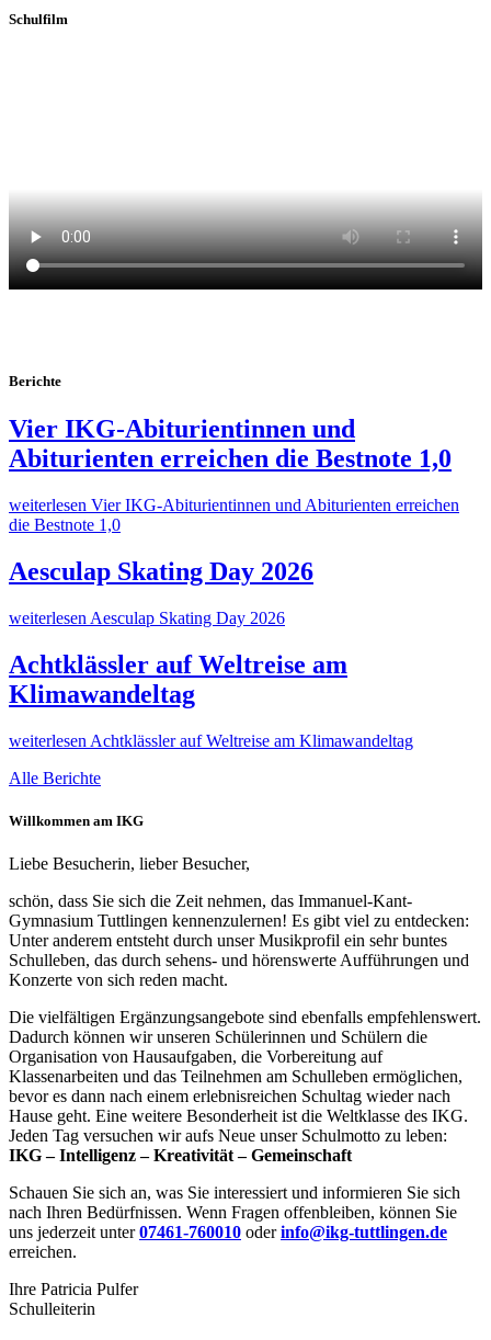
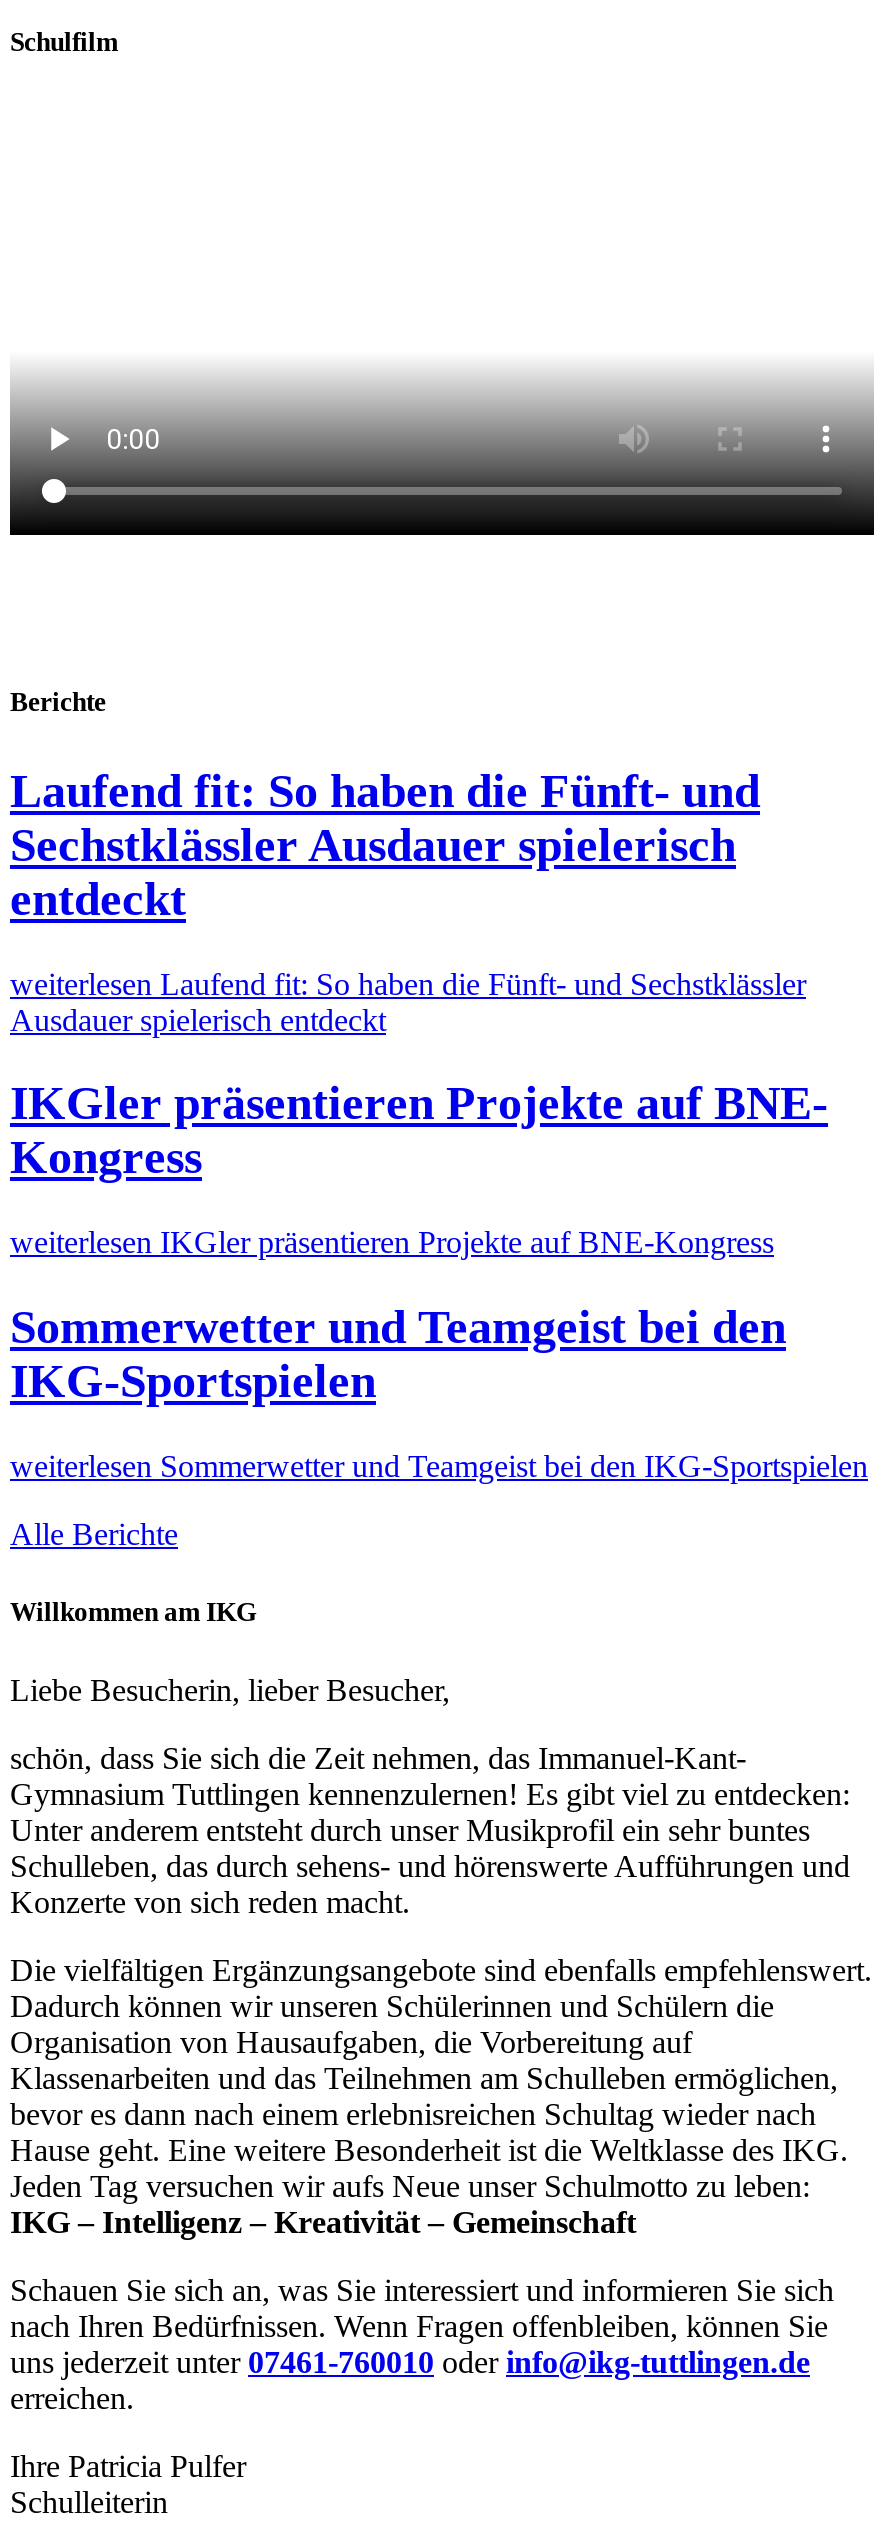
[9,415,452,473] Vier IKG-Abiturientinnen und | Abiturienten erreichen die Bestnote 1,0 -> [10,764,760,924] Laufend fit: So haben die Fünft- und | Sechstklässler Ausdauer spielerisch | entdeckt
[9,496,459,534] weiterlesen Vier IKG-Abiturientinnen und Abiturienten erreichen | die Bestnote 1,0 -> [10,966,806,1036] weiterlesen Laufend fit: So haben die Fünft- und Sechstklässler | Ausdauer spielerisch entdeckt
[9,557,313,586] Aesculap Skating Day 2026 -> [10,1077,828,1183] IKGler präsentieren Projekte auf BNE- | Kongress
[9,609,285,627] weiterlesen Aesculap Skating Day 2026 -> [10,1225,774,1259] weiterlesen IKGler präsentieren Projekte auf BNE-Kongress
[9,650,347,708] Achtklässler auf Weltreise am | Klimawandeltag -> [10,1301,786,1407] Sommerwetter und Teamgeist bei den | IKG-Sportspielen
[9,731,413,750] weiterlesen Achtklässler auf Weltreise am Klimawandeltag -> [10,1449,868,1483] weiterlesen Sommerwetter und Teamgeist bei den IKG-Sportspielen

